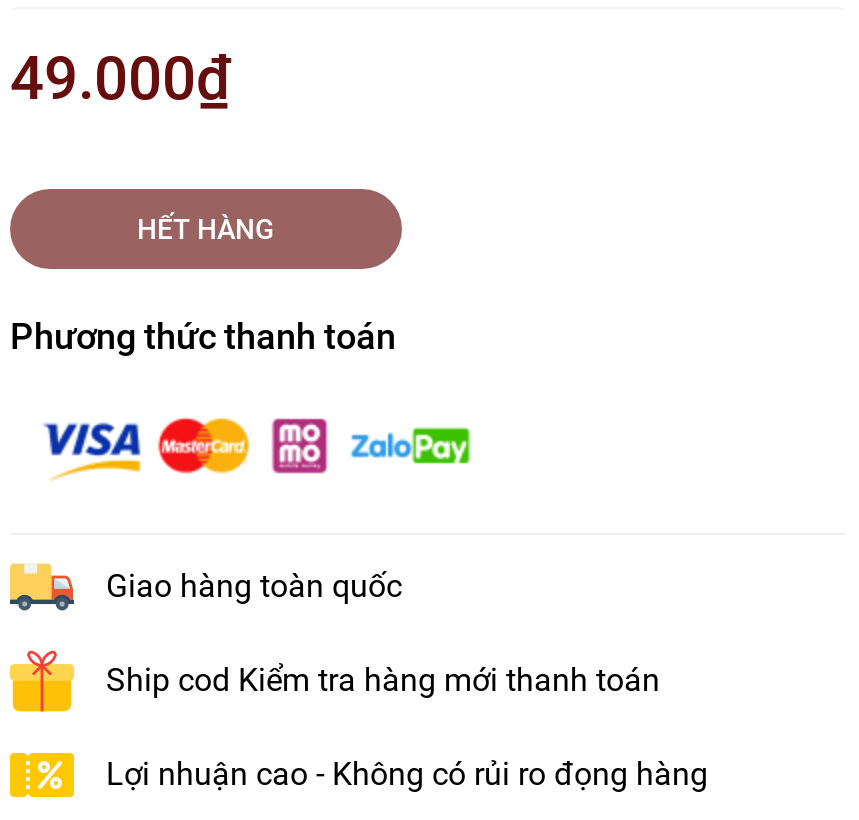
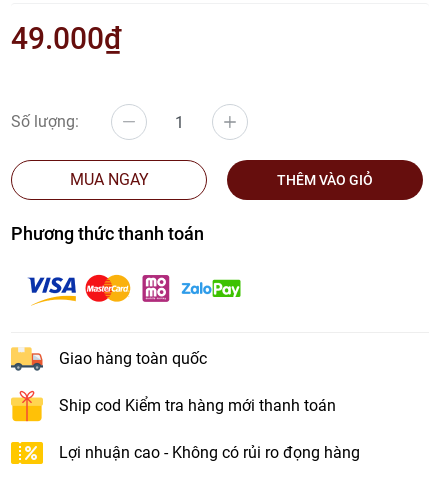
[137,213,275,245] HẾT HÀNG -> [11,112,373,189] Số lượng: | MUA NGAY | THÊM VÀO GIỎ

